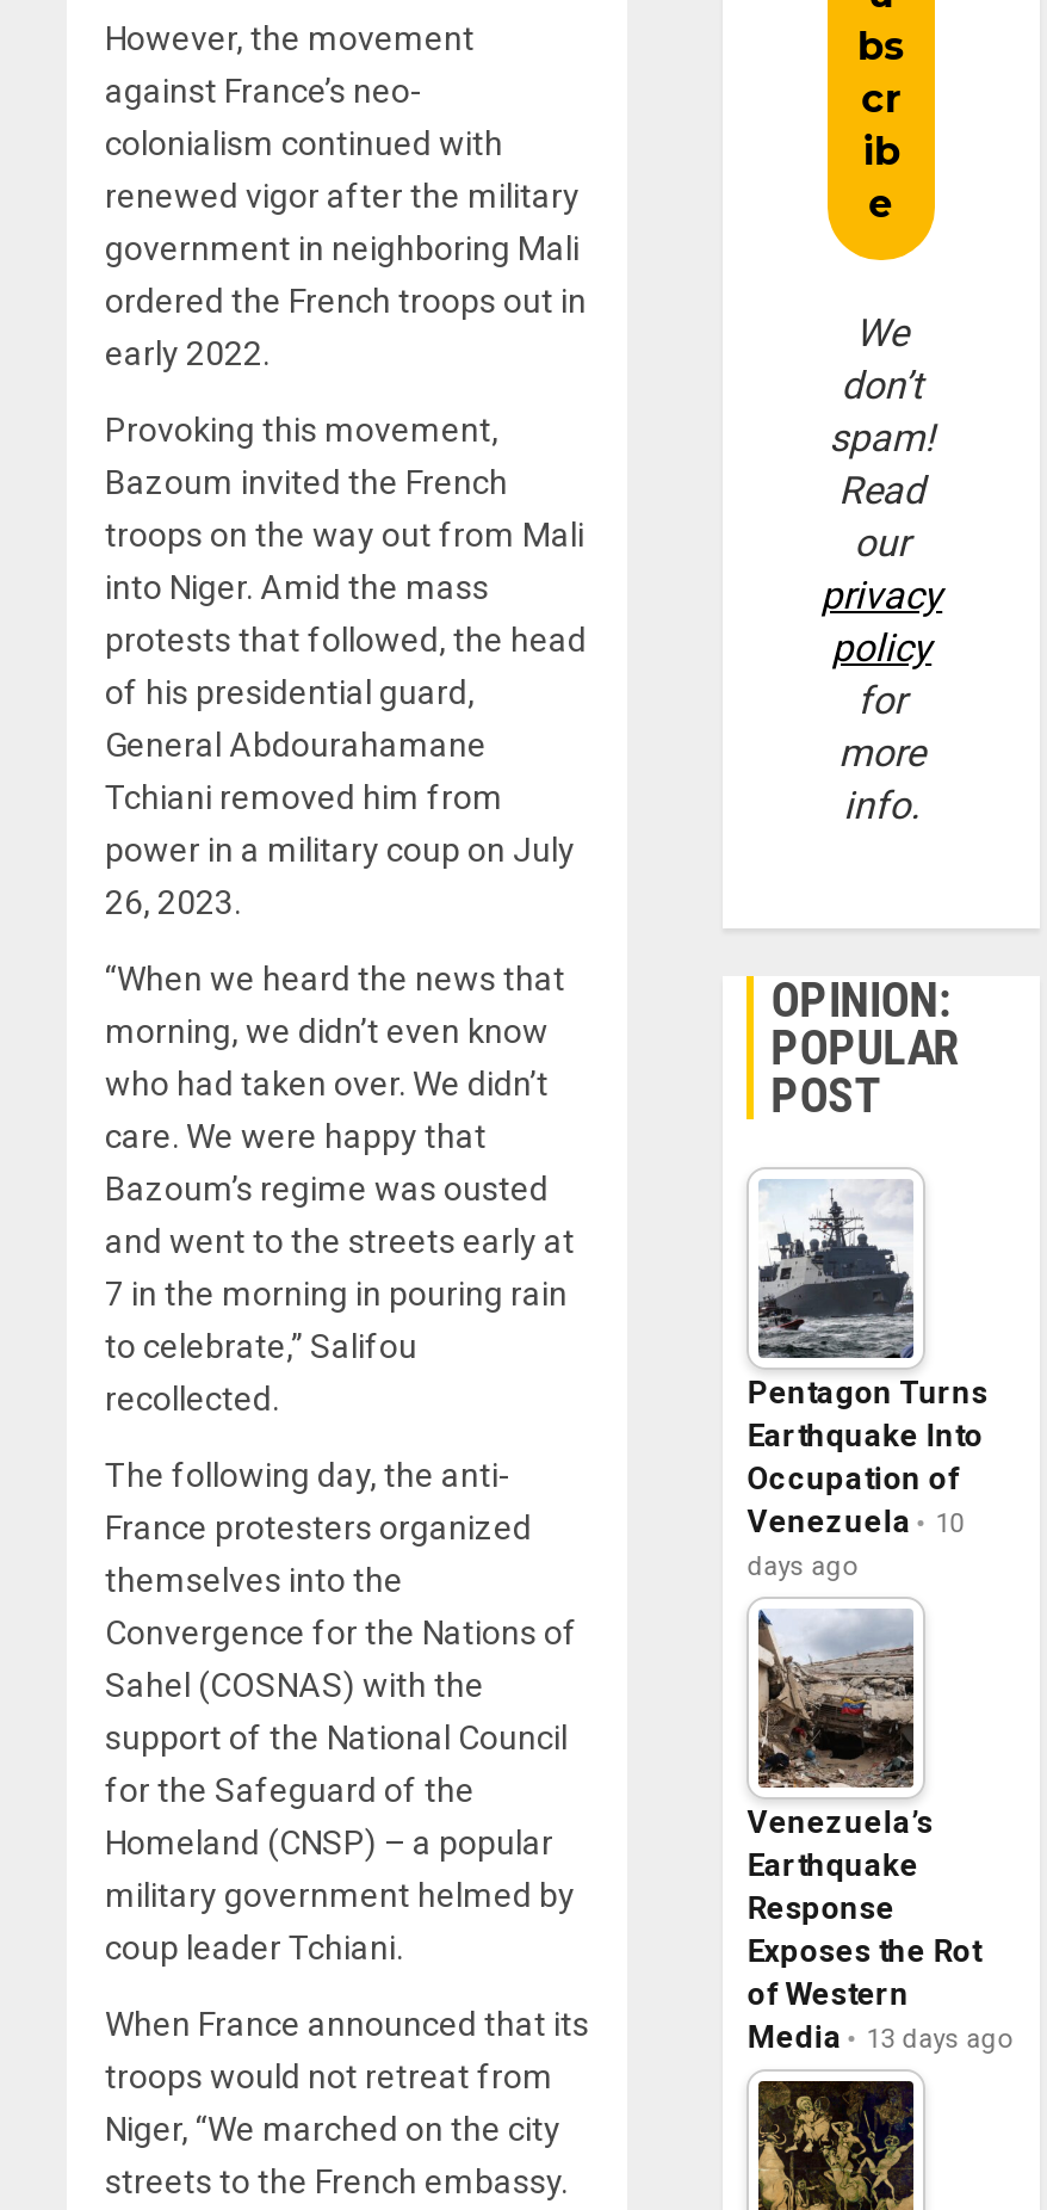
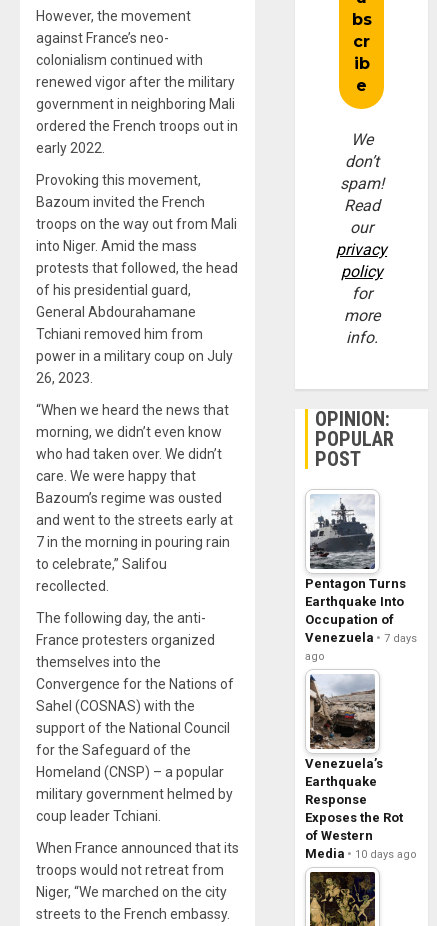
[747,1509,964,1583] 10 | days ago -> [305,632,417,663] 7 days | ago
[747,2020,1014,2056] Media 13 days ago -> [305,846,417,861] Media 10 days ago

